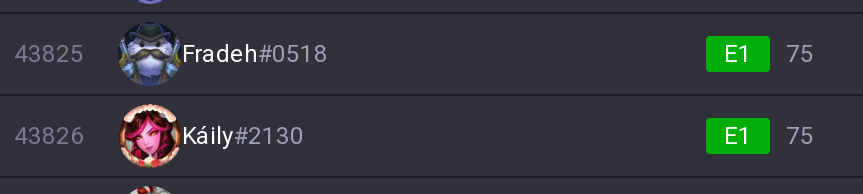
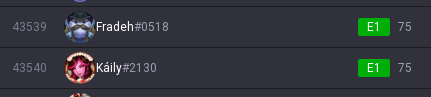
[14,40,84,68] 43825 -> [12,20,47,34] 43539
[14,122,84,150] 43826 -> [12,61,47,75] 43540

